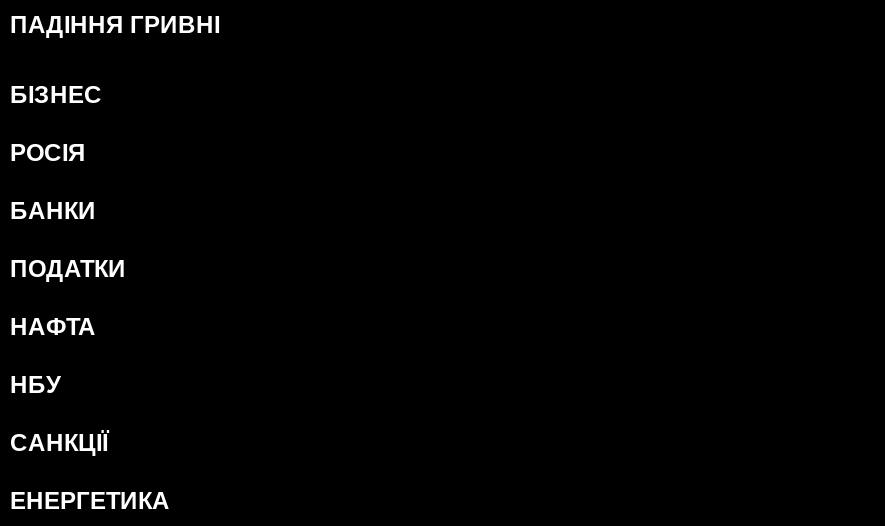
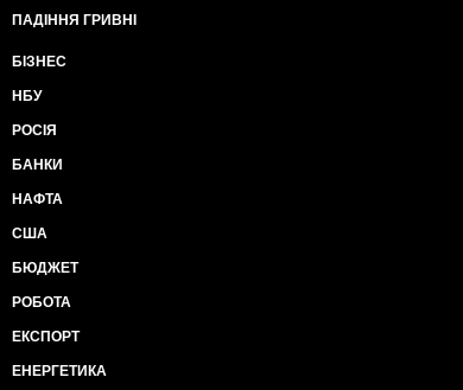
none -> [12,88,42,104] НБУ
[10,255,126,283] ПОДАТКИ -> none
[10,371,108,457] НБУ | САНКЦІЇ -> [12,225,80,345] США | БЮДЖЕТ | РОБОТА | ЕКСПОРТ

